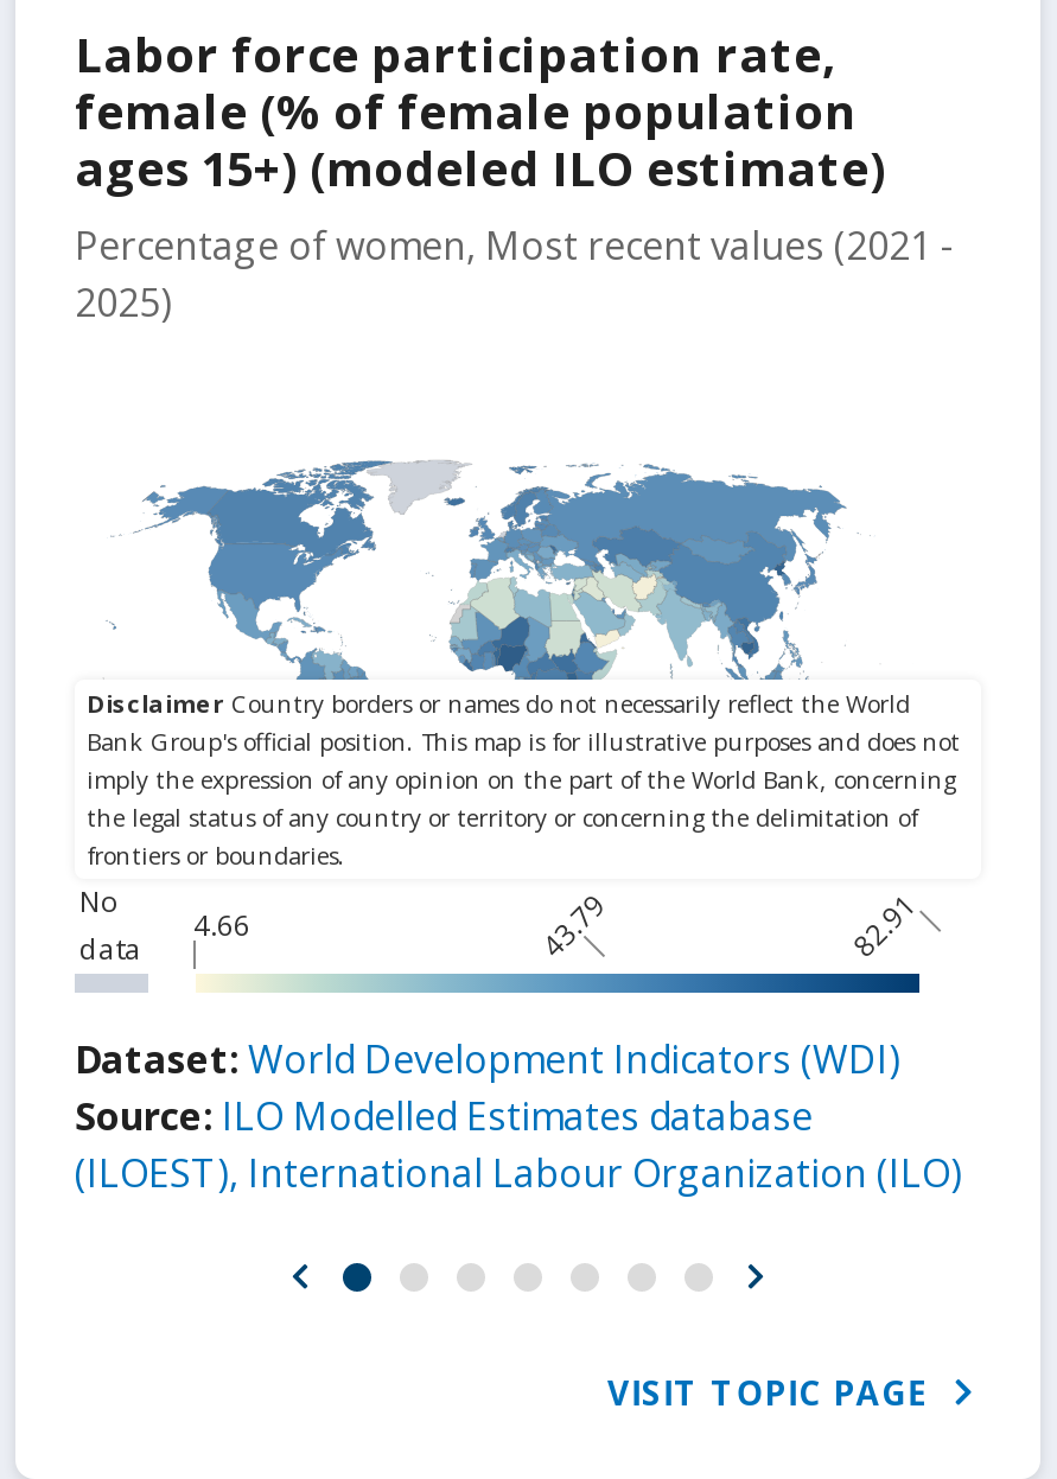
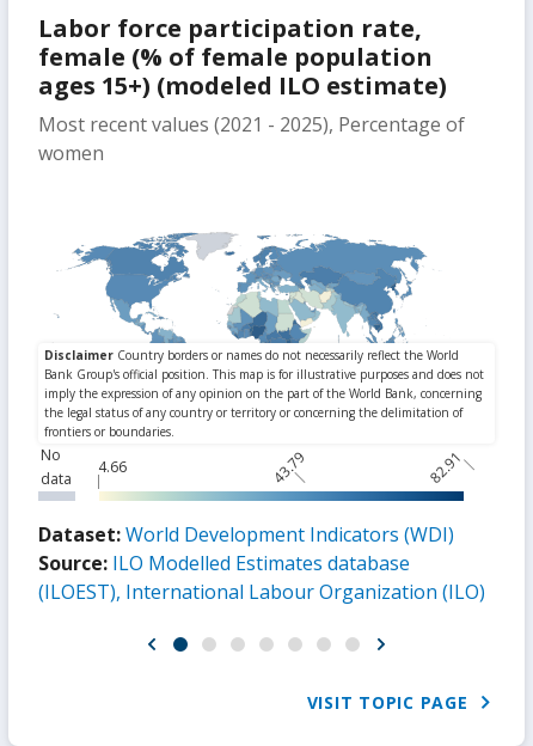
[75,219,955,329] Percentage of women, Most recent values (2021 - | 2025) -> [38,111,465,166] Most recent values (2021 - 2025), Percentage of | women

